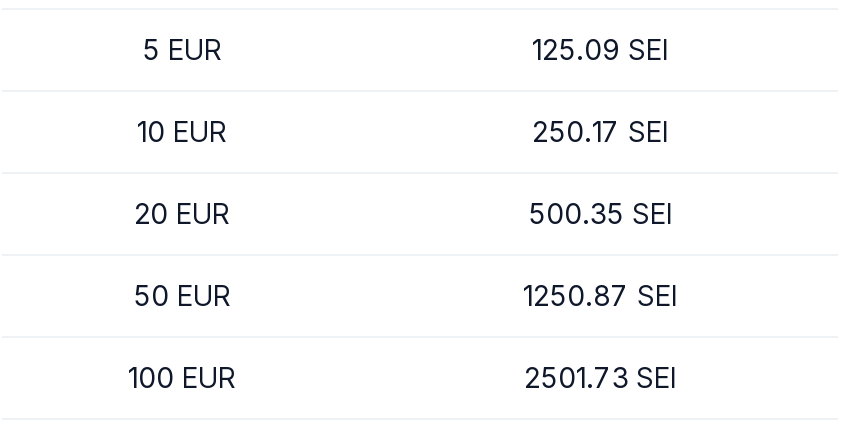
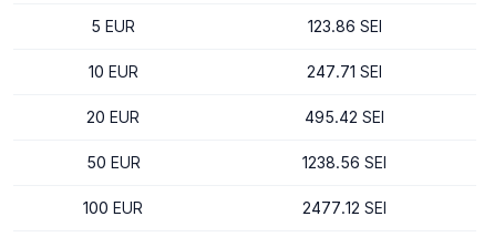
[532,32,668,66] 125.09 SEI -> [307,17,382,35] 123.86 SEI
[532,114,668,148] 250.17 SEI -> [307,62,382,81] 247.71 SEI
[528,196,672,230] 500.35 SEI -> [305,107,384,126] 495.42 SEI
[523,278,677,312] 1250.87 SEI -> [302,153,387,172] 1238.56 SEI
[524,360,676,394] 2501.73 SEI -> [302,198,387,217] 2477.12 SEI

